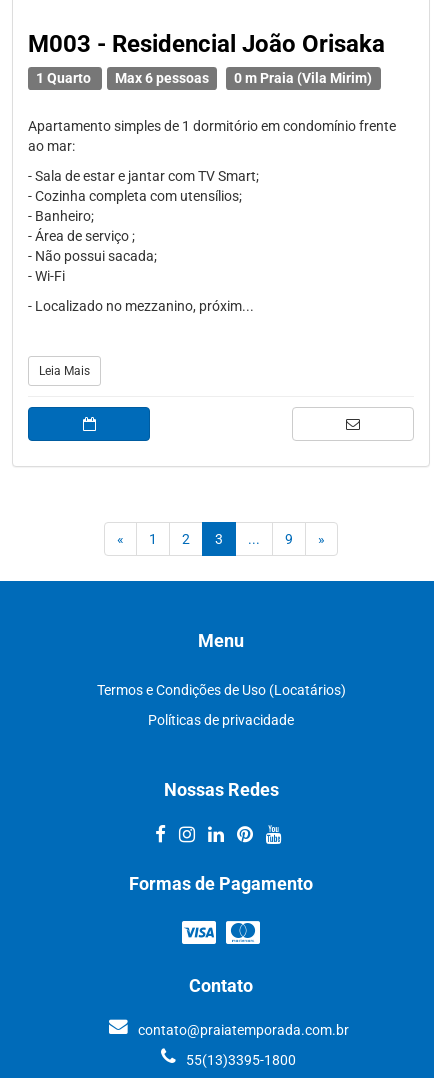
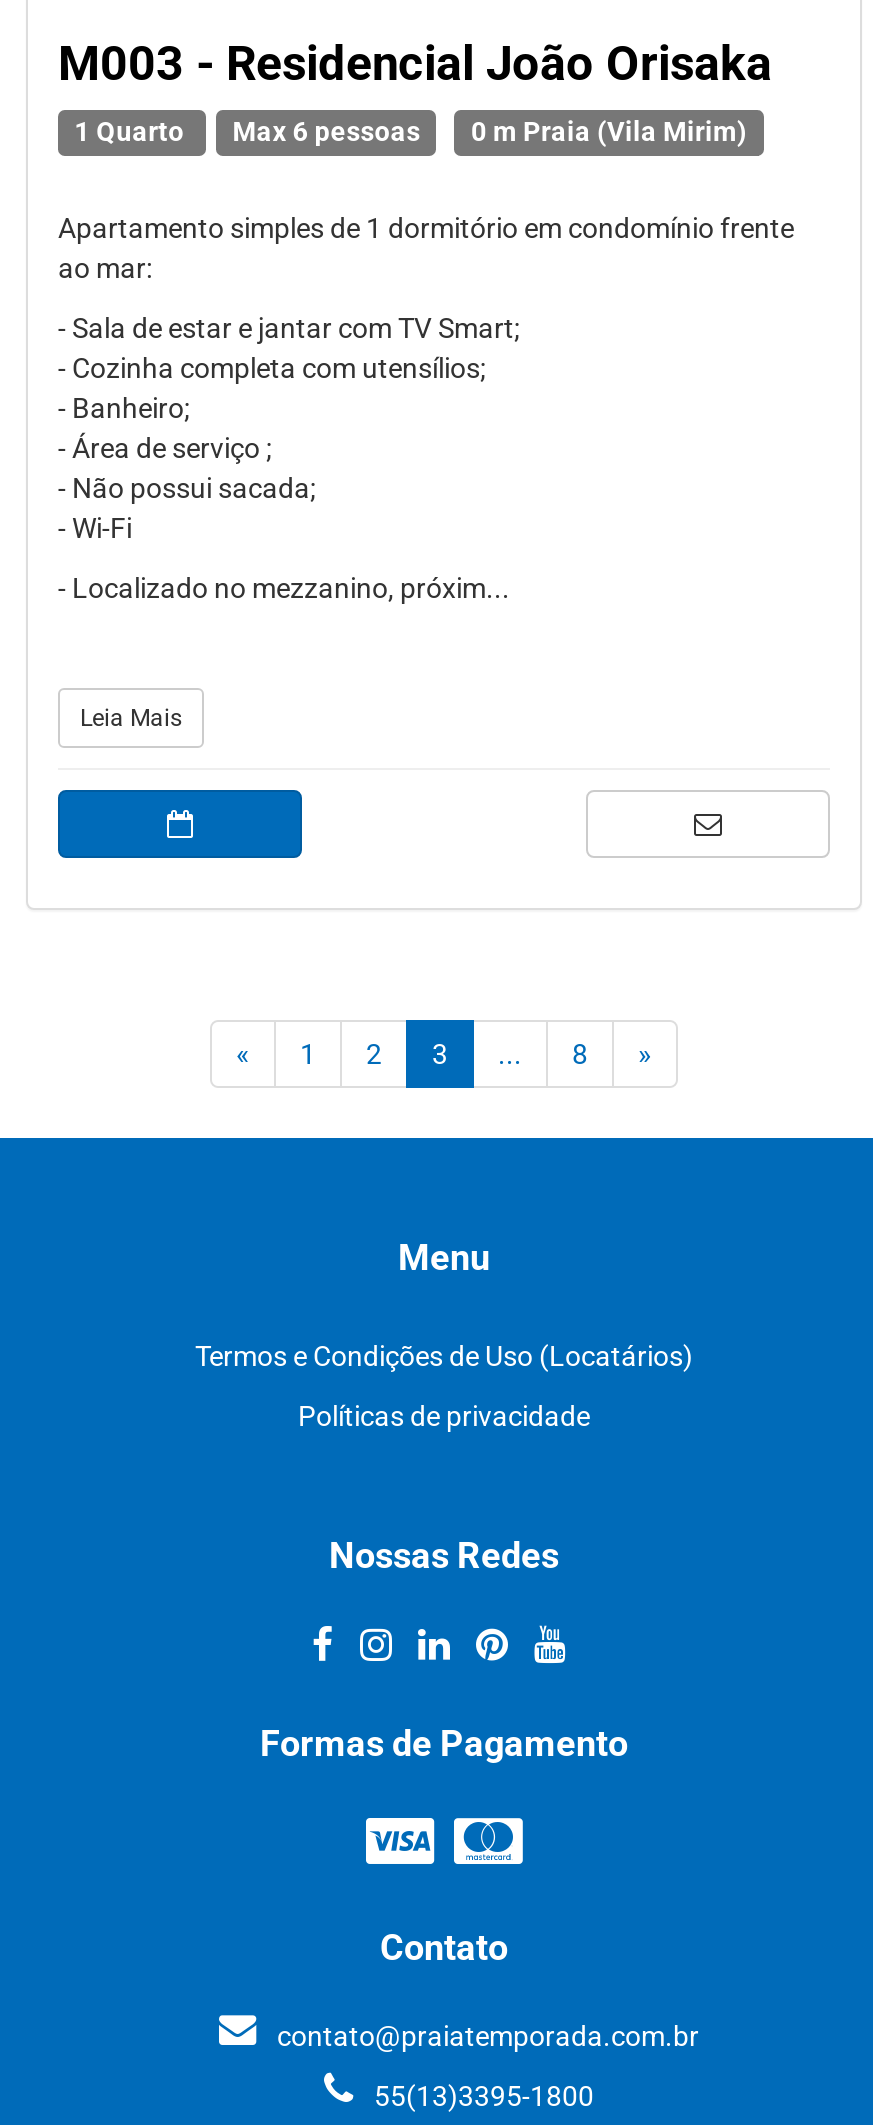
[285,531,293,547] 9 -> [572,1038,588,1070] 8

